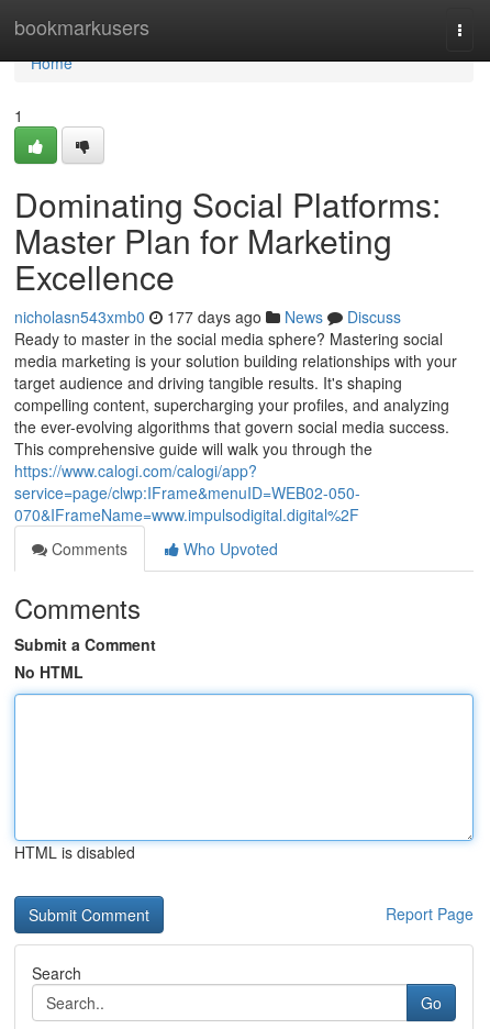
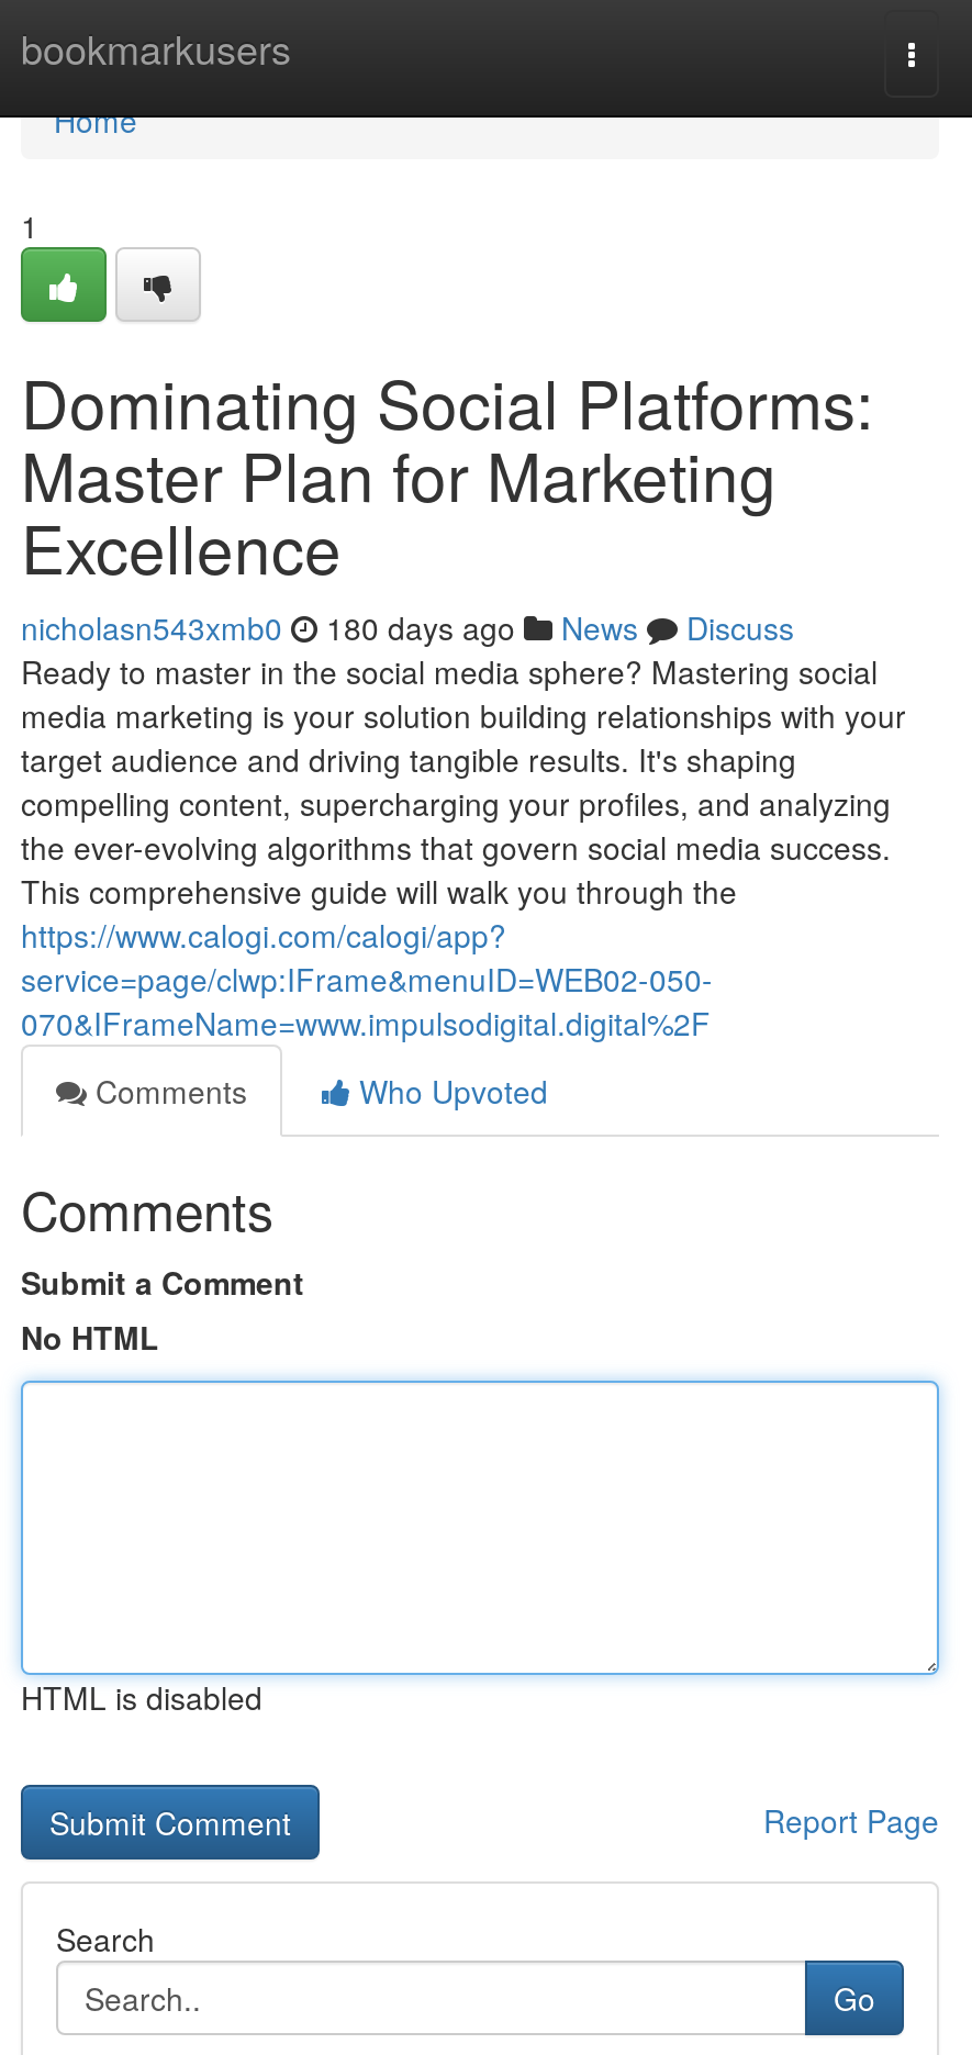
[14,306,401,328] nicholasn543xmb0 177 days ago News Discuss -> [21,605,794,649] nicholasn543xmb0 180 days ago News Discuss

